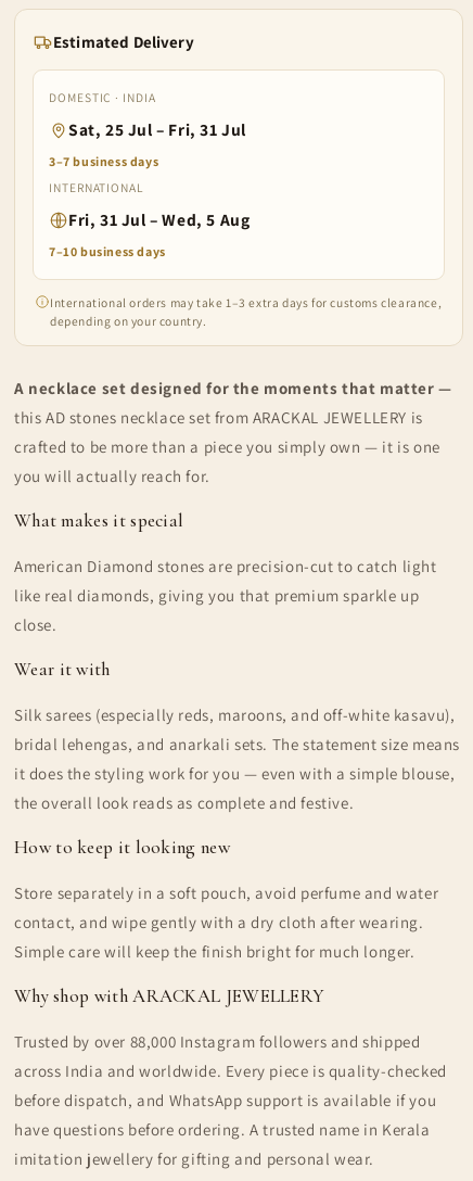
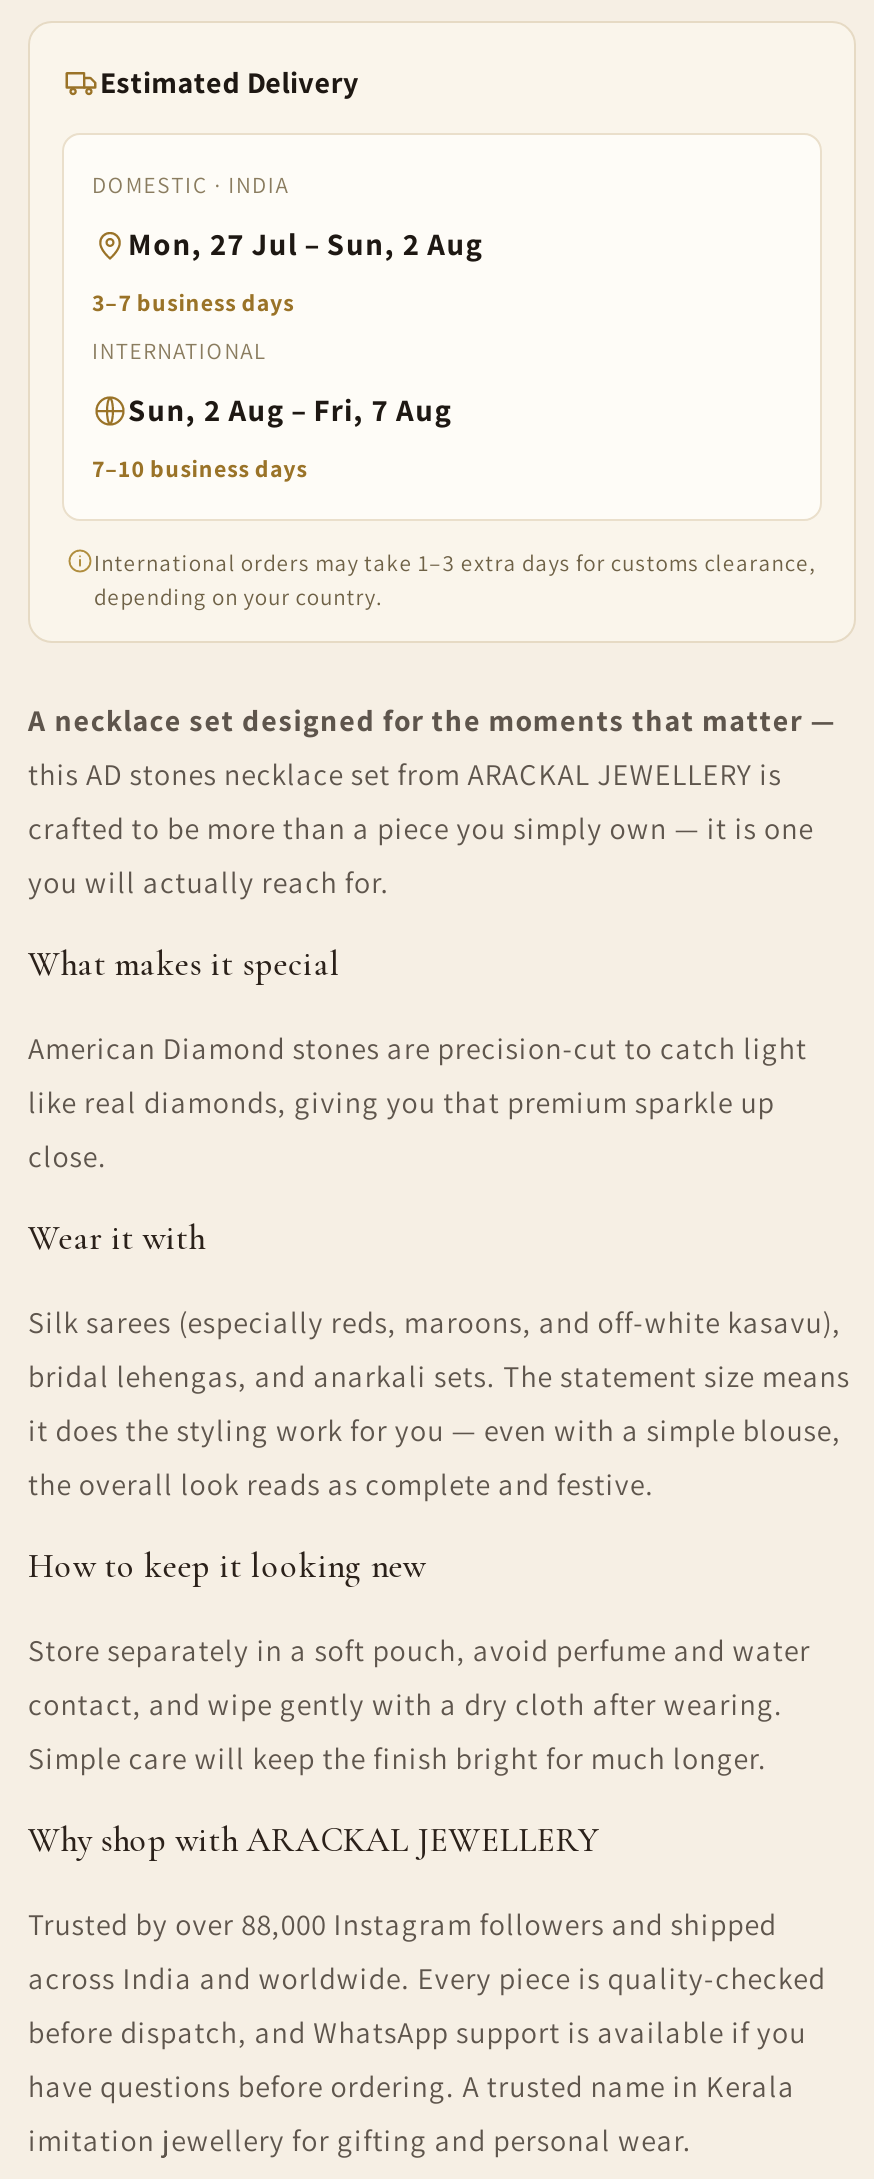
[68,118,246,140] Sat, 25 Jul – Fri, 31 Jul -> [128,223,483,263] Mon, 27 Jul – Sun, 2 Aug
[68,209,250,230] Fri, 31 Jul – Wed, 5 Aug -> [128,389,452,429] Sun, 2 Aug – Fri, 7 Aug

